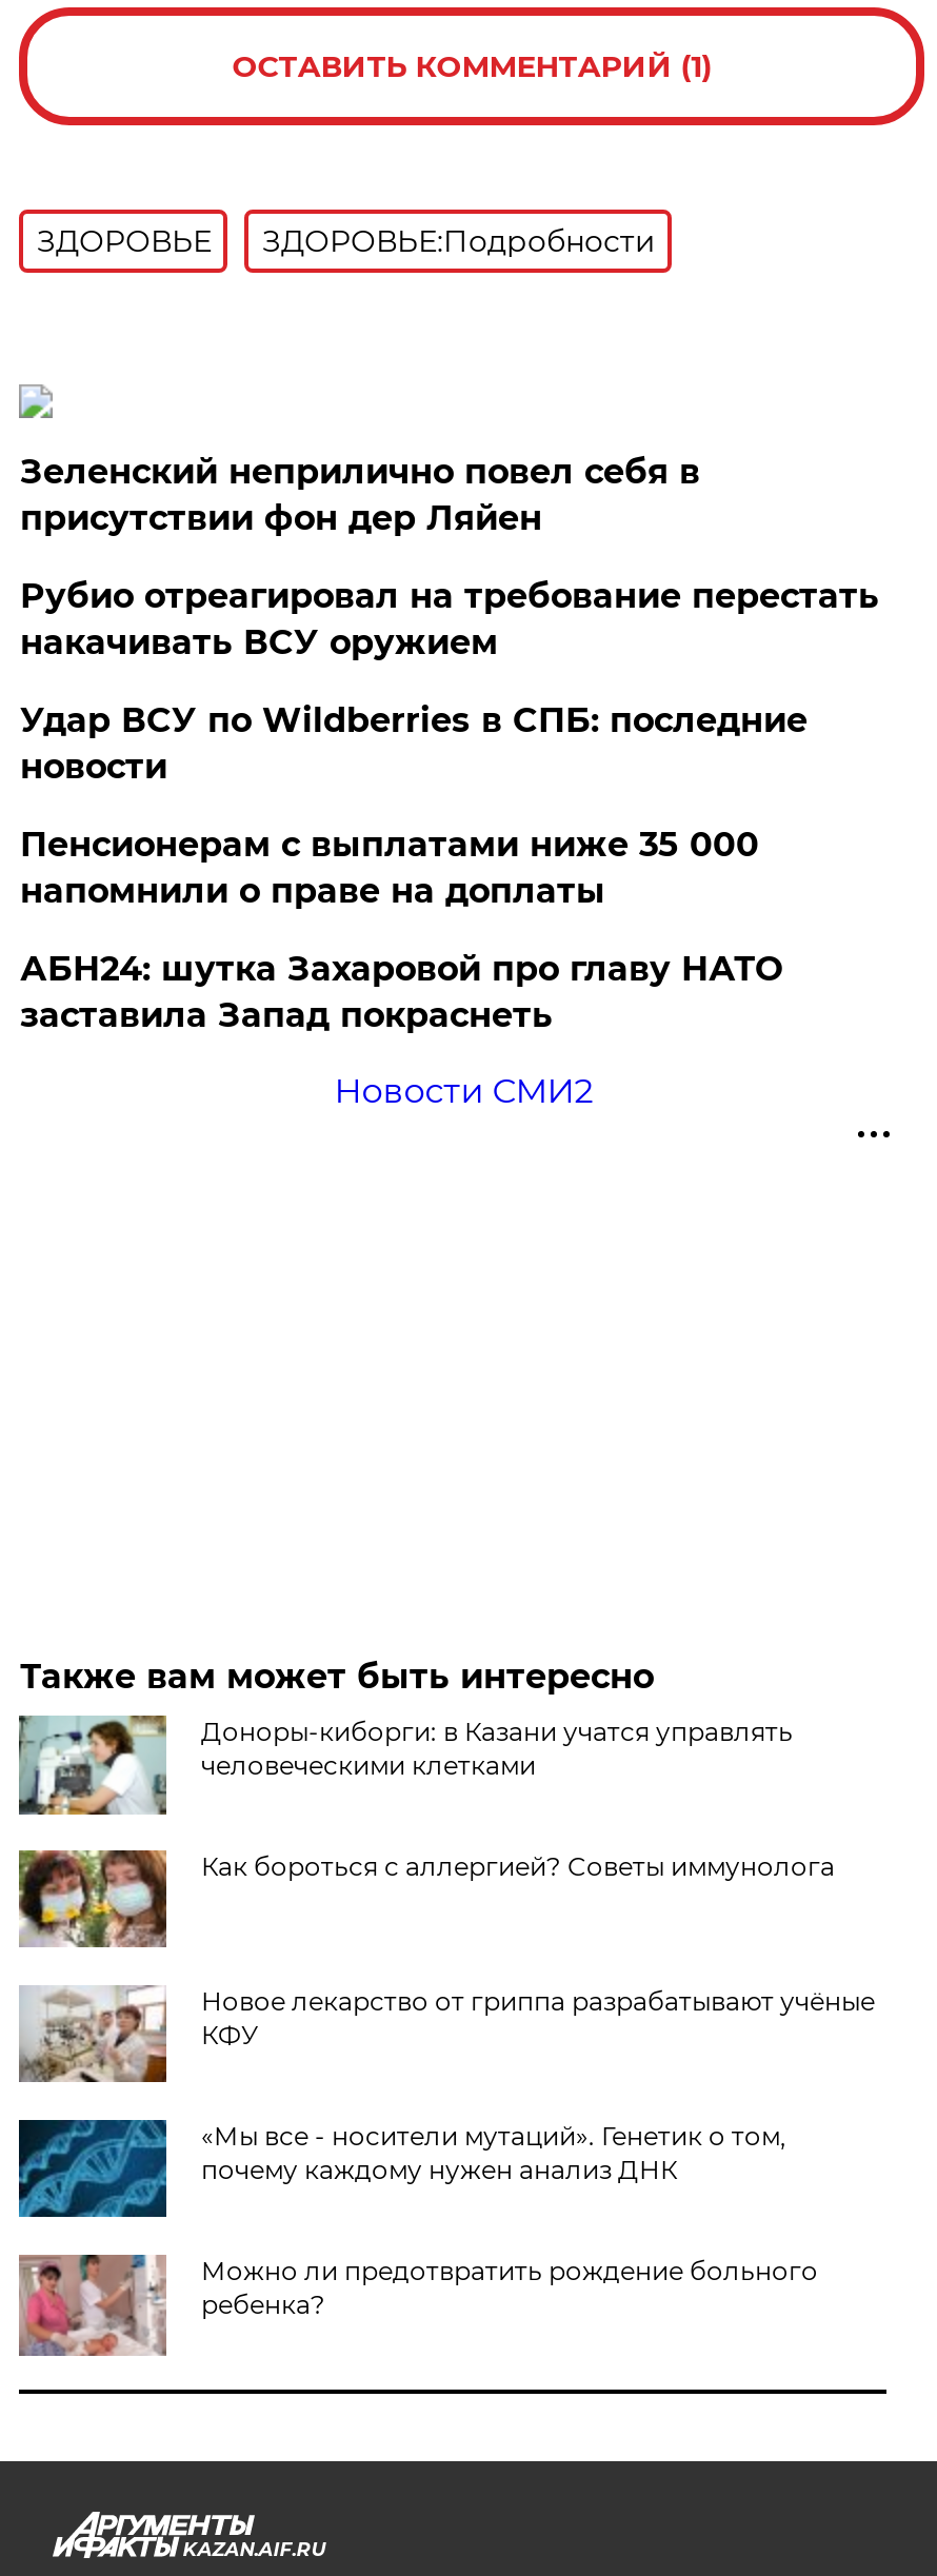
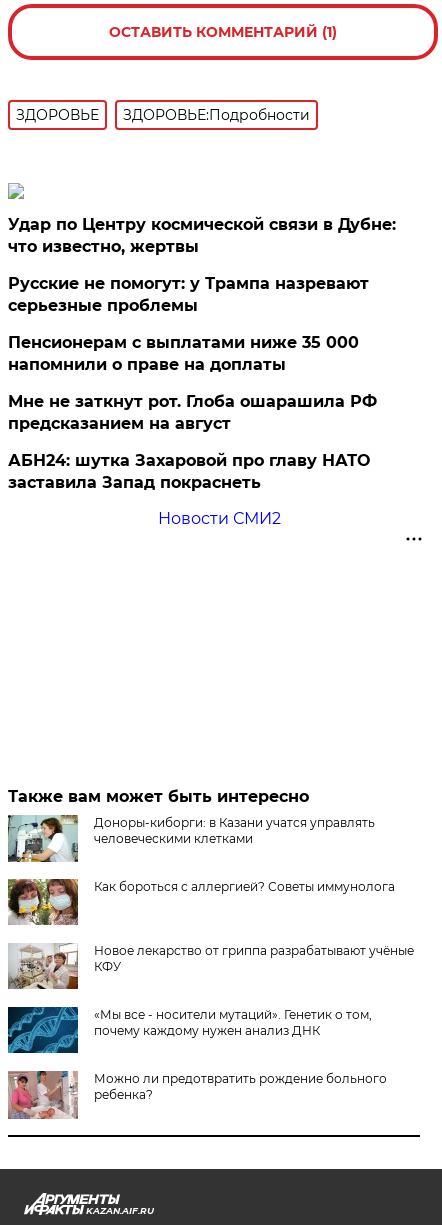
[20,452,879,787] Зеленский неприлично повел cебя в | присутствии фон дер Ляйен | Рубио отреагировал на требование перестать | накачивать ВСУ оружием | Удар ВСУ по Wildberries в СПБ: последние | новости -> [8,215,396,315] Удар по Центру космической связи в Дубне: | что известно, жертвы | Русские не помогут: у Трампа назревают | серьезные проблемы
moved [20,825,759,911] -> [8,333,359,374]: Пенсионерам с выплатами ниже 35 000 | напомнили о праве на доплаты
none -> [8,392,377,433] Мне не заткнут рот. Глоба ошарашила РФ | предсказанием на август

